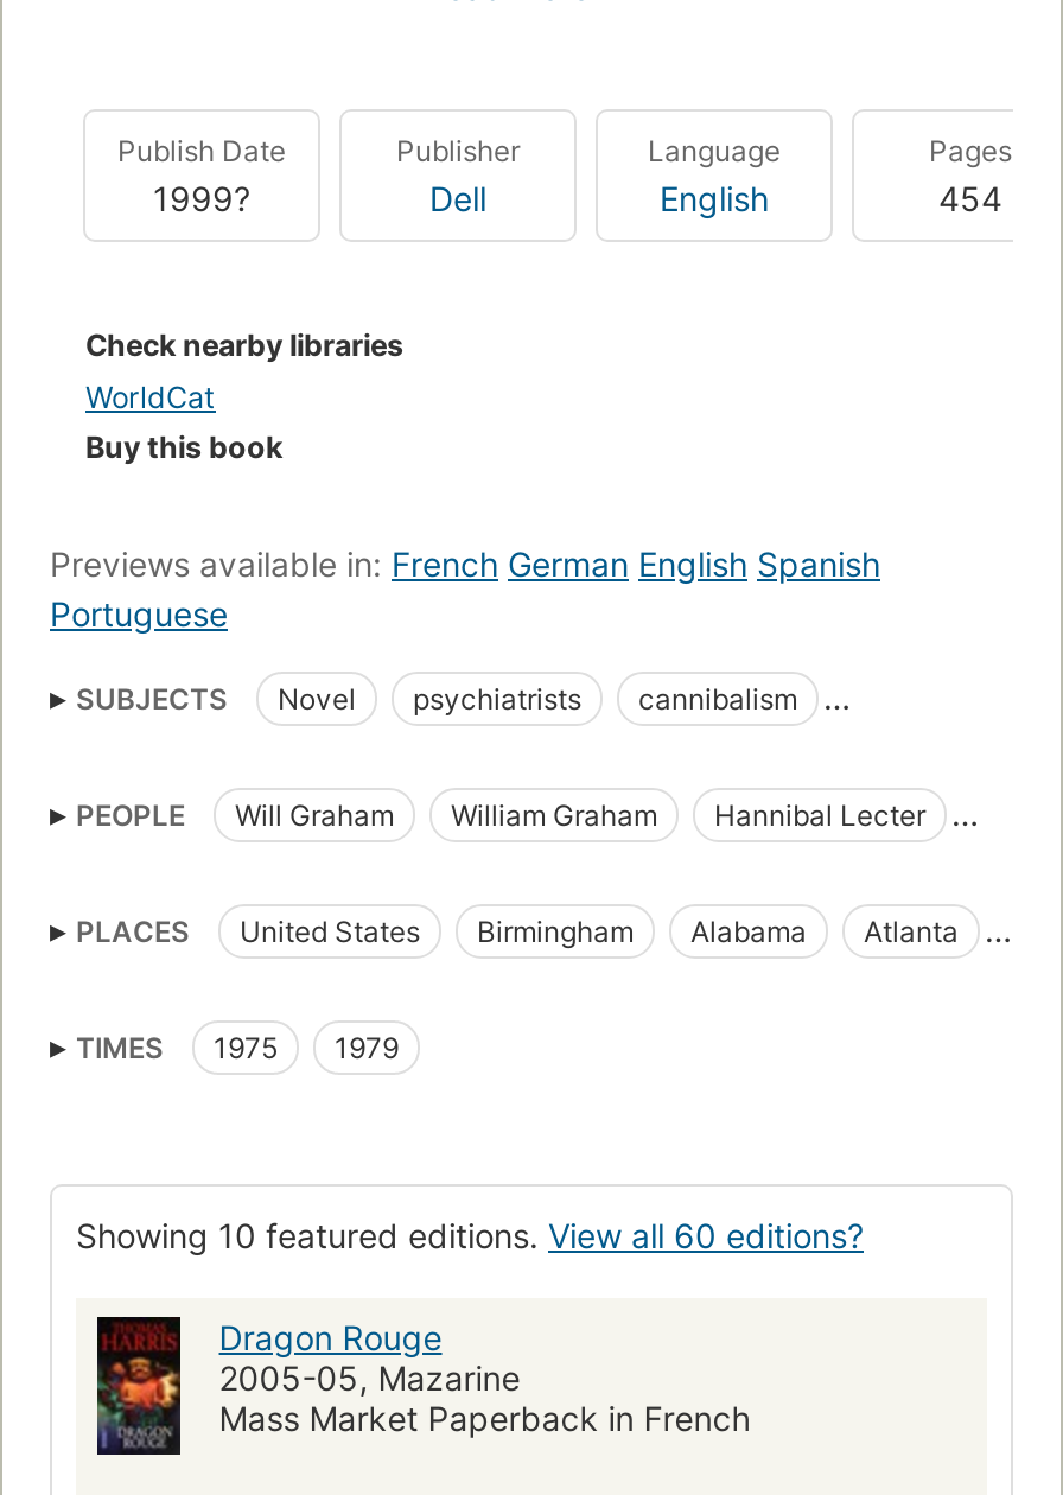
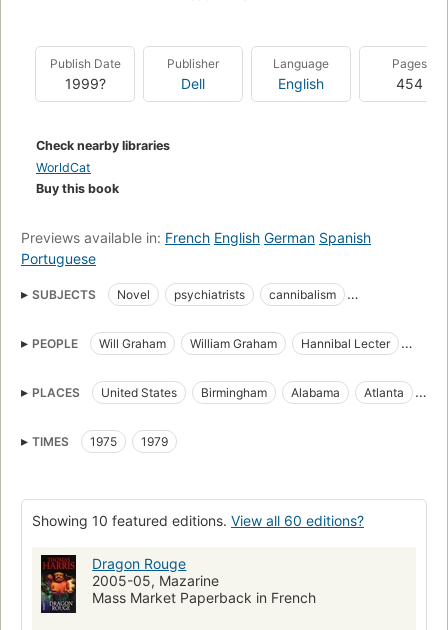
[50,543,880,584] Previews available in: French German English Spanish -> [21,229,371,246] Previews available in: French English German Spanish

